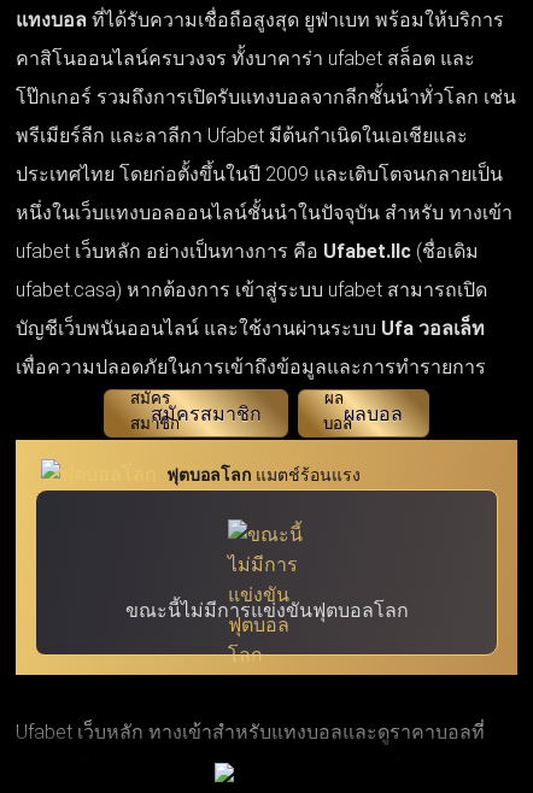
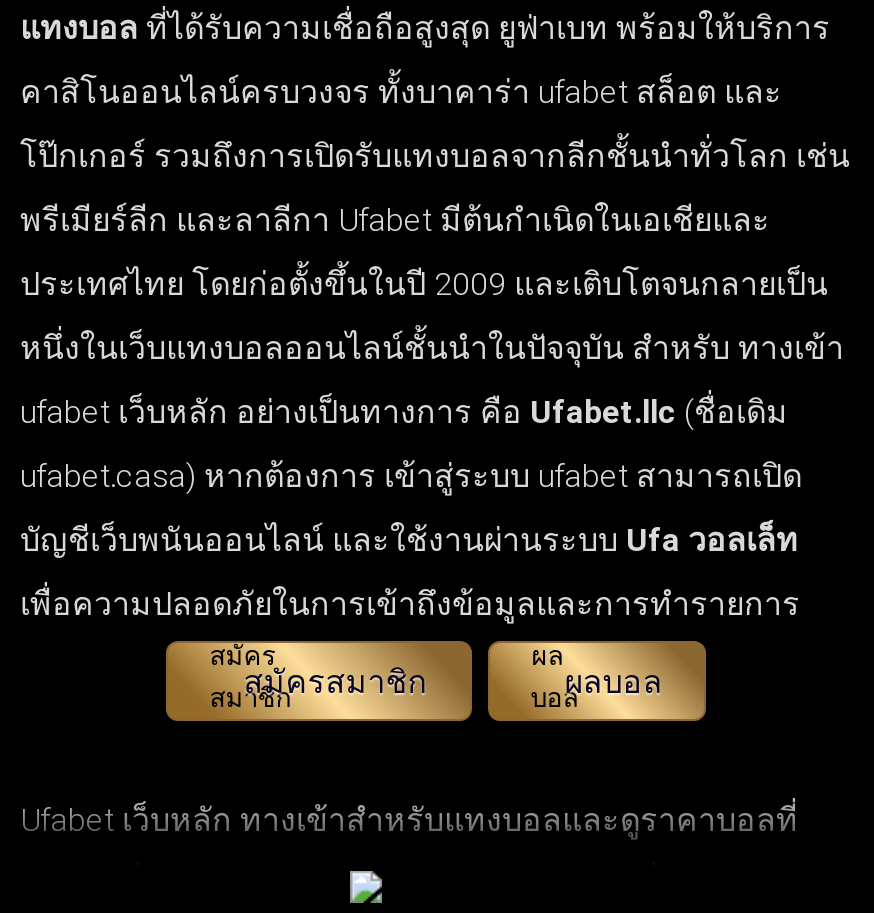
[14,439,519,676] [image] | ฟุตบอลโลก แมตช์ร้อนแรง -> none
[125,599,408,622] ขณะนี้ไม่มีการแข่งขันฟุตบอลโลก -> none

